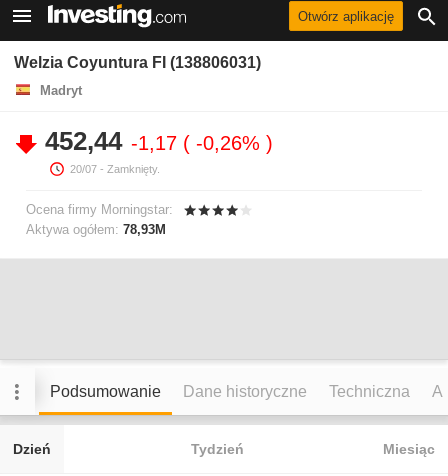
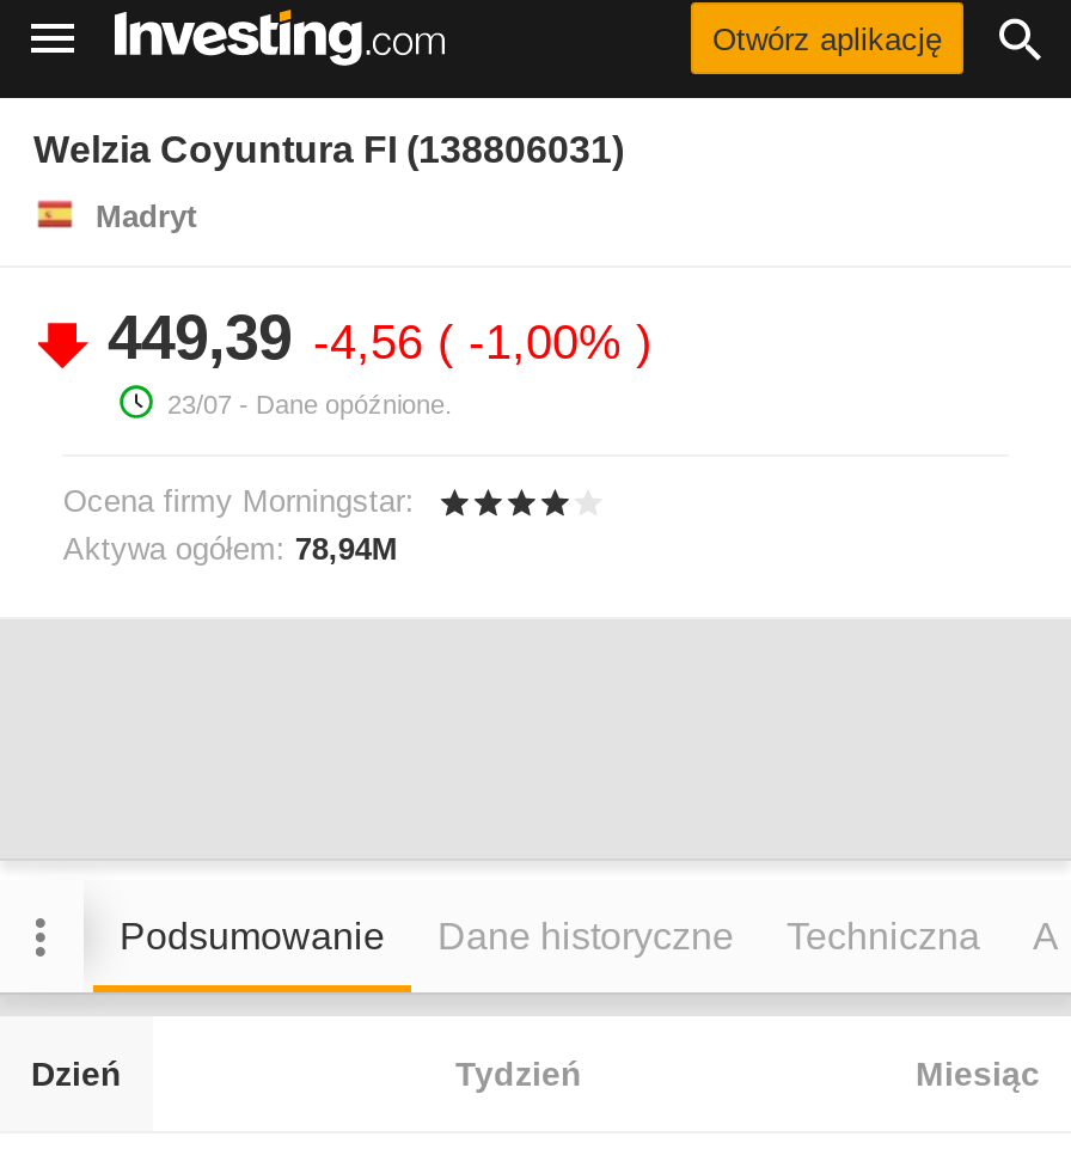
[45,126,266,175] 452,44 -1,17 -0,26% | 20/07 - Zamknięty. -> [108,301,636,418] 449,39 -4,56 -1,00% | 23/07 - Dane opóźnione.
[26,222,166,237] Aktywa ogółem: 78,93M -> [63,531,398,567] Aktywa ogółem: 78,94M

